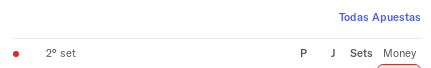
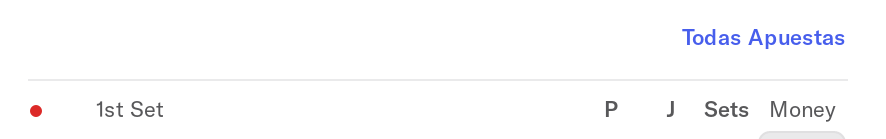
[46,46,76,60] 2° set -> [96,95,164,123] 1st Set

